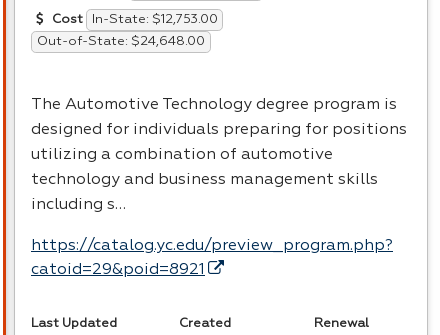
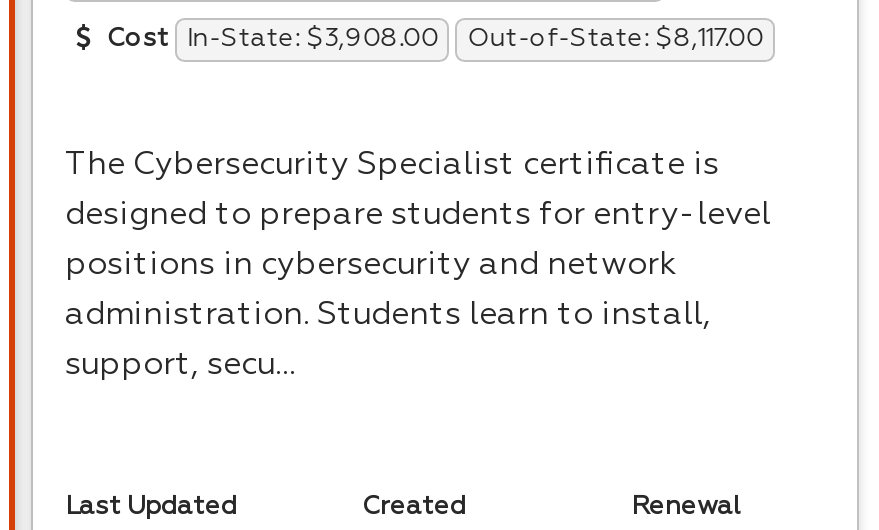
[37,13,218,48] In-State: $12,753.00 | Out-of-State: $24,648.00 -> [186,26,764,52] In-State: $3,908.00 | Out-of-State: $8,117.00
[31,97,407,278] The Automotive Technology degree program is | designed for individuals preparing for positions | utilizing a combination of automotive | technology and business management skills | including s… | https://catalog.yc.edu/preview_program.php? | catoid=29&poid=8921 -> [65,150,771,382] The Cybersecurity Specialist certificate is | designed to prepare students for entry-level | positions in cybersecurity and network | administration. Students learn to install, | support, secu…

